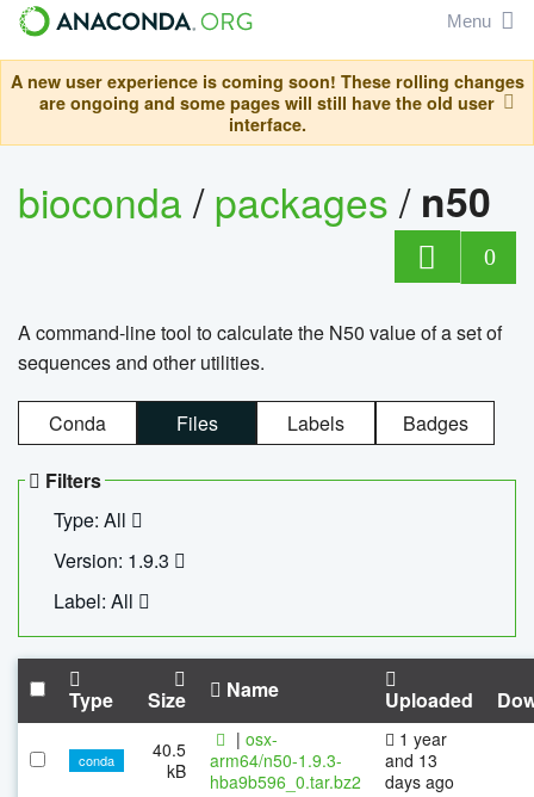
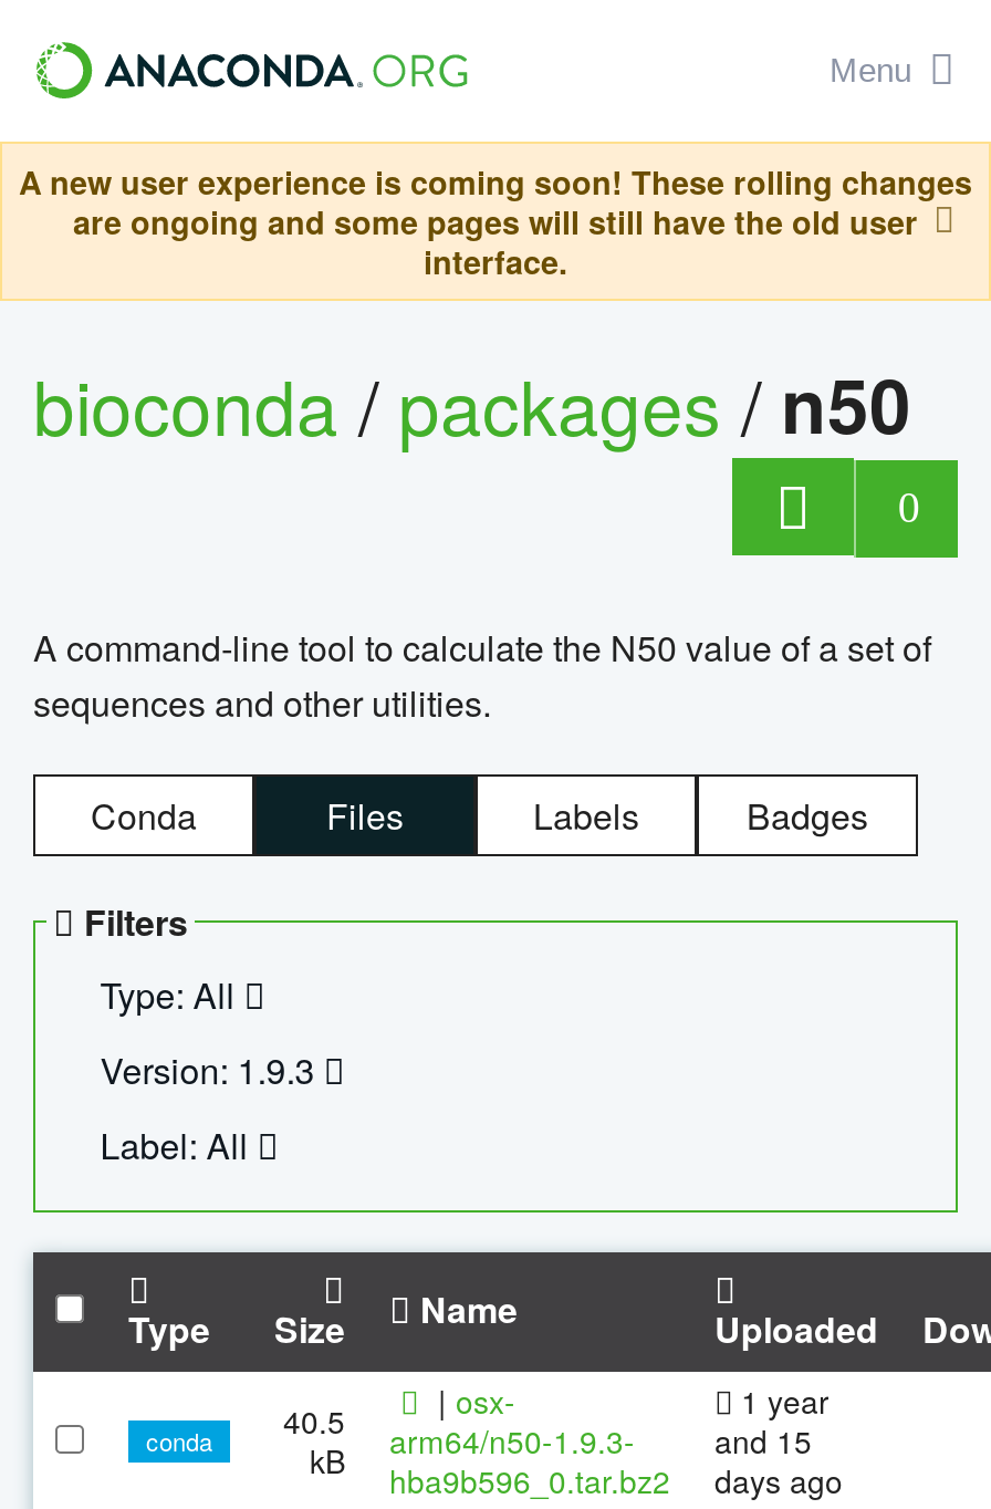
[79,737,454,793] conda 40.5 kB arm64/n50-1.9.3- hba9b596_0.tar.bz2 and 13 days ago -> [146,1398,843,1502] conda 40.5 kB arm64/n50-1.9.3- hba9b596_0.tar.bz2 and 15 days ago

